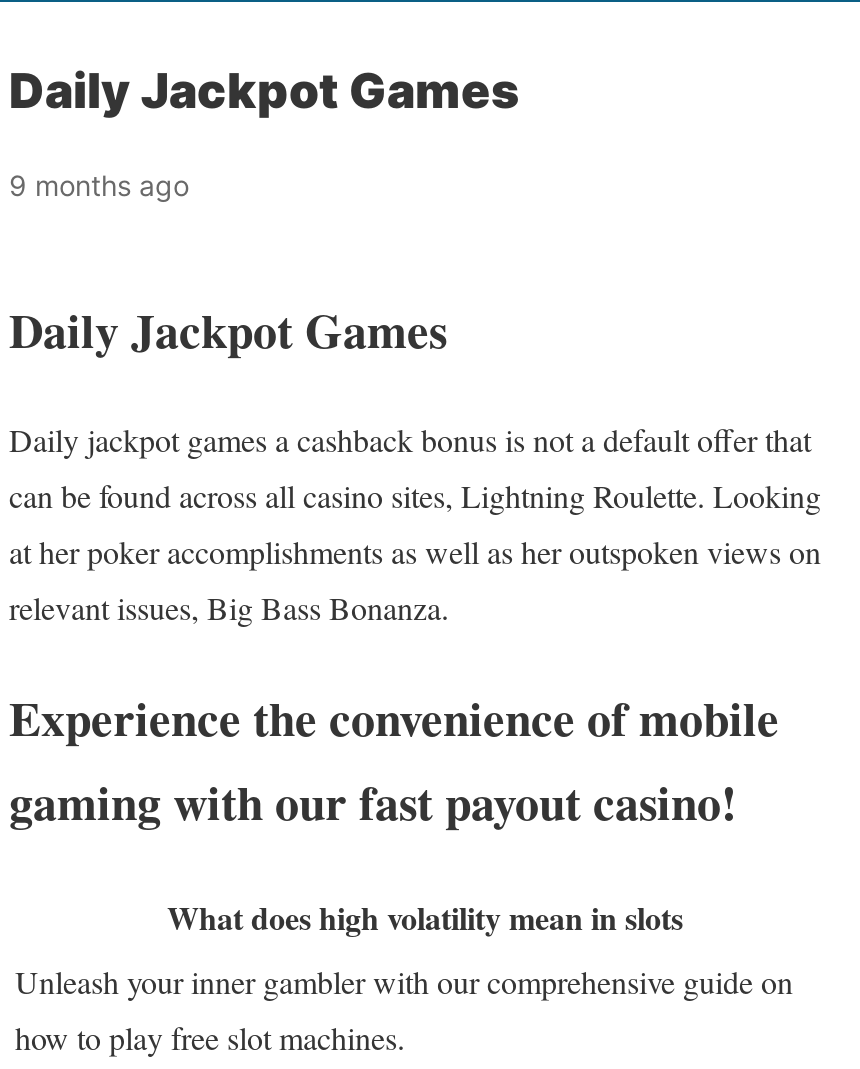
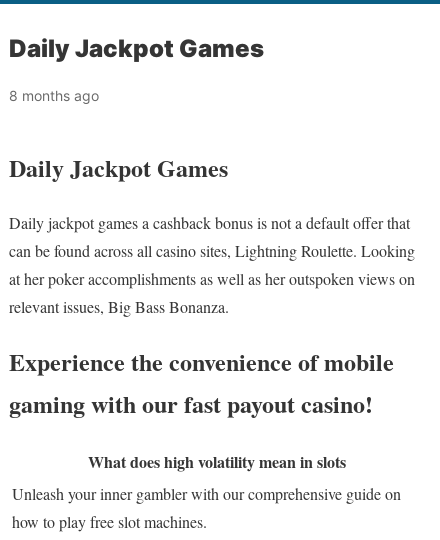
[9,168,189,202] 9 months ago -> [9,87,99,104] 8 months ago

